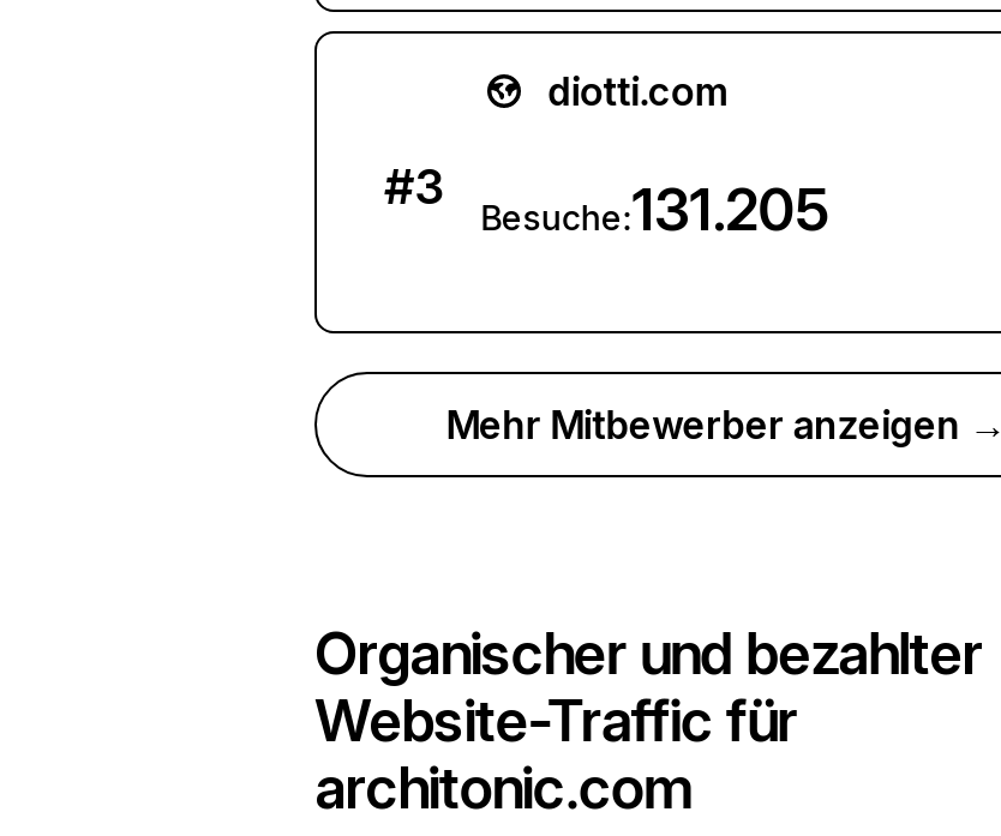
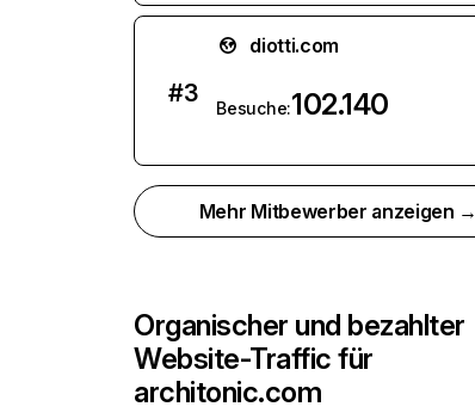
[384,158,830,245] #3 Besuche:131.205 -> [168,79,389,122] #3 Besuche:102.140

